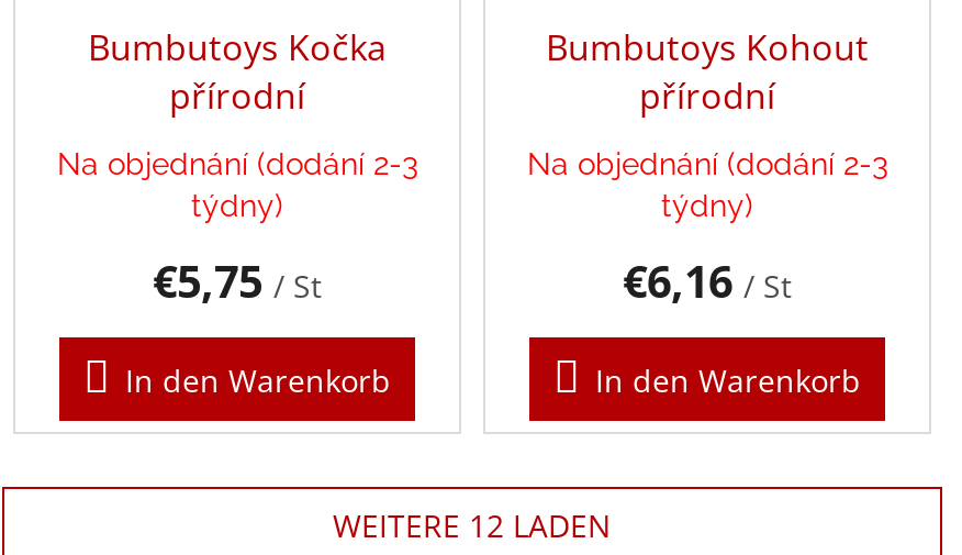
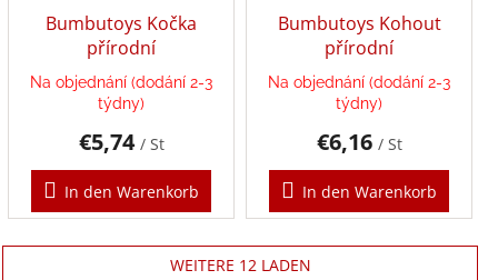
[153,253,322,312] €5,75 / St -> [78,127,164,157] €5,74 / St

